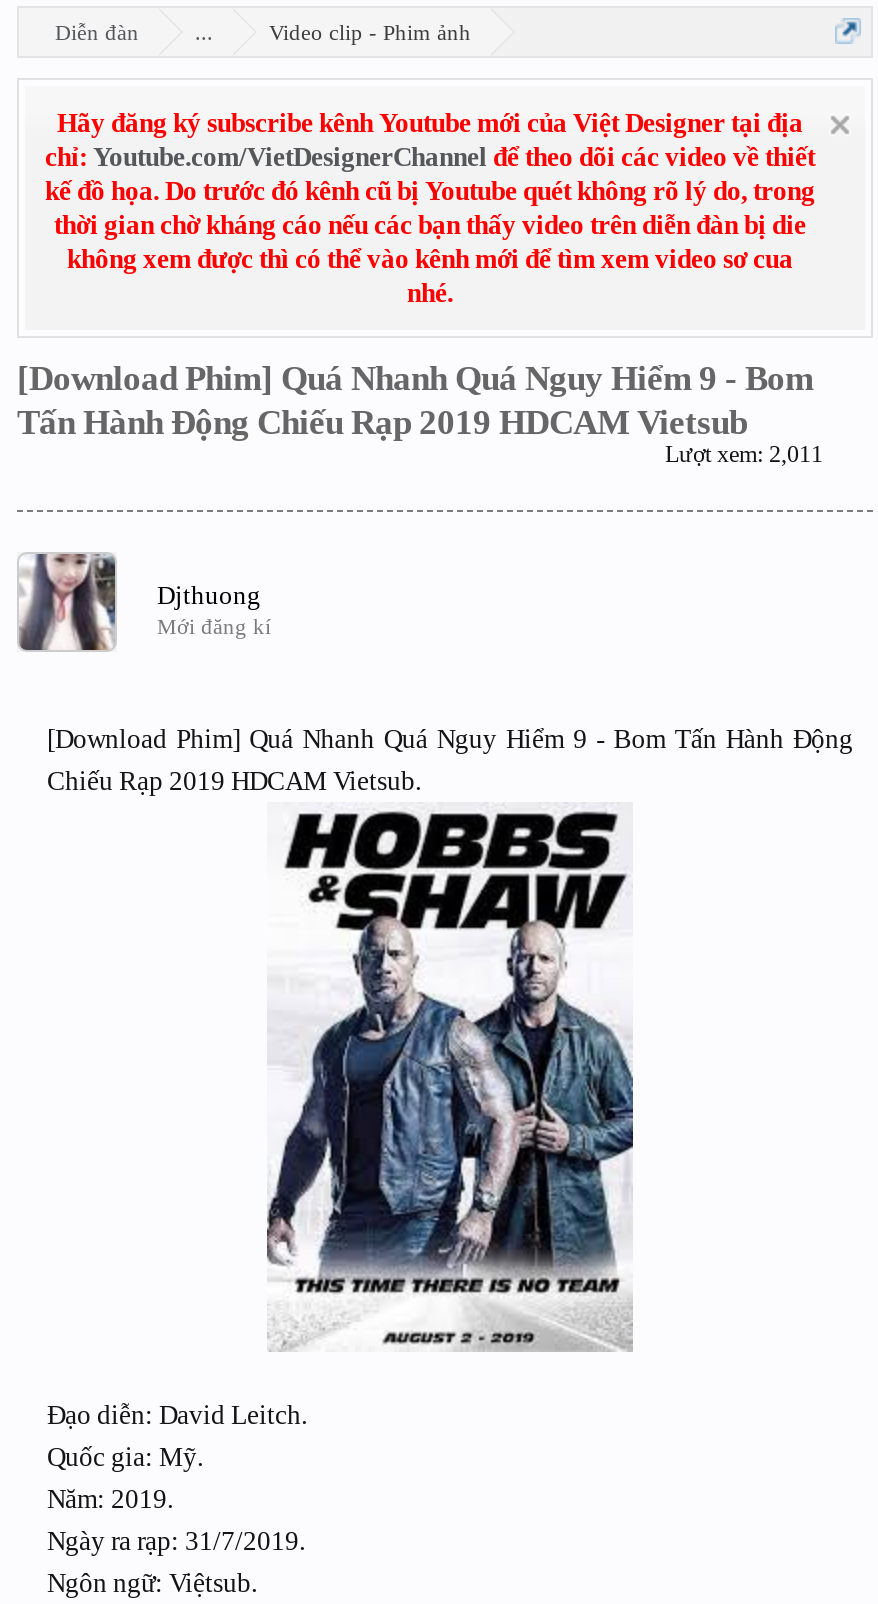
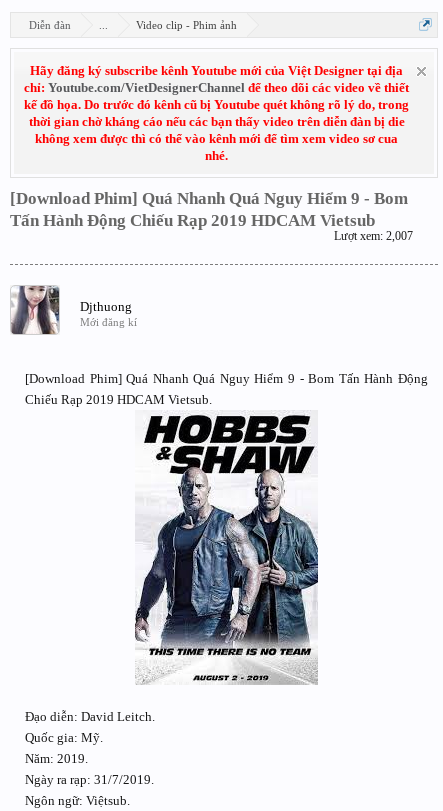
[665,440,823,468] Lượt xem: 2,011 -> [334,229,413,243] Lượt xem: 2,007

